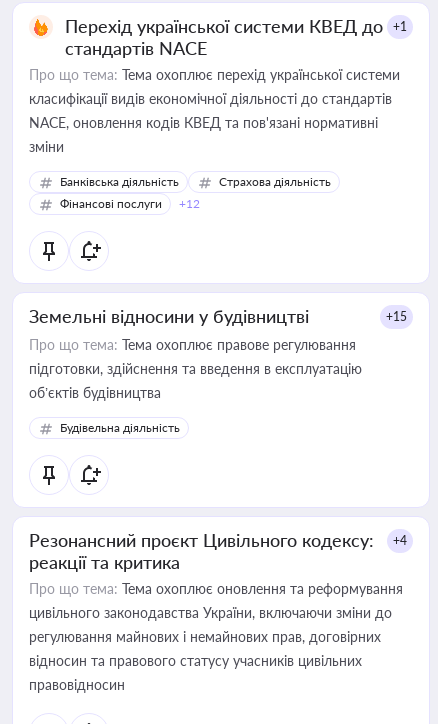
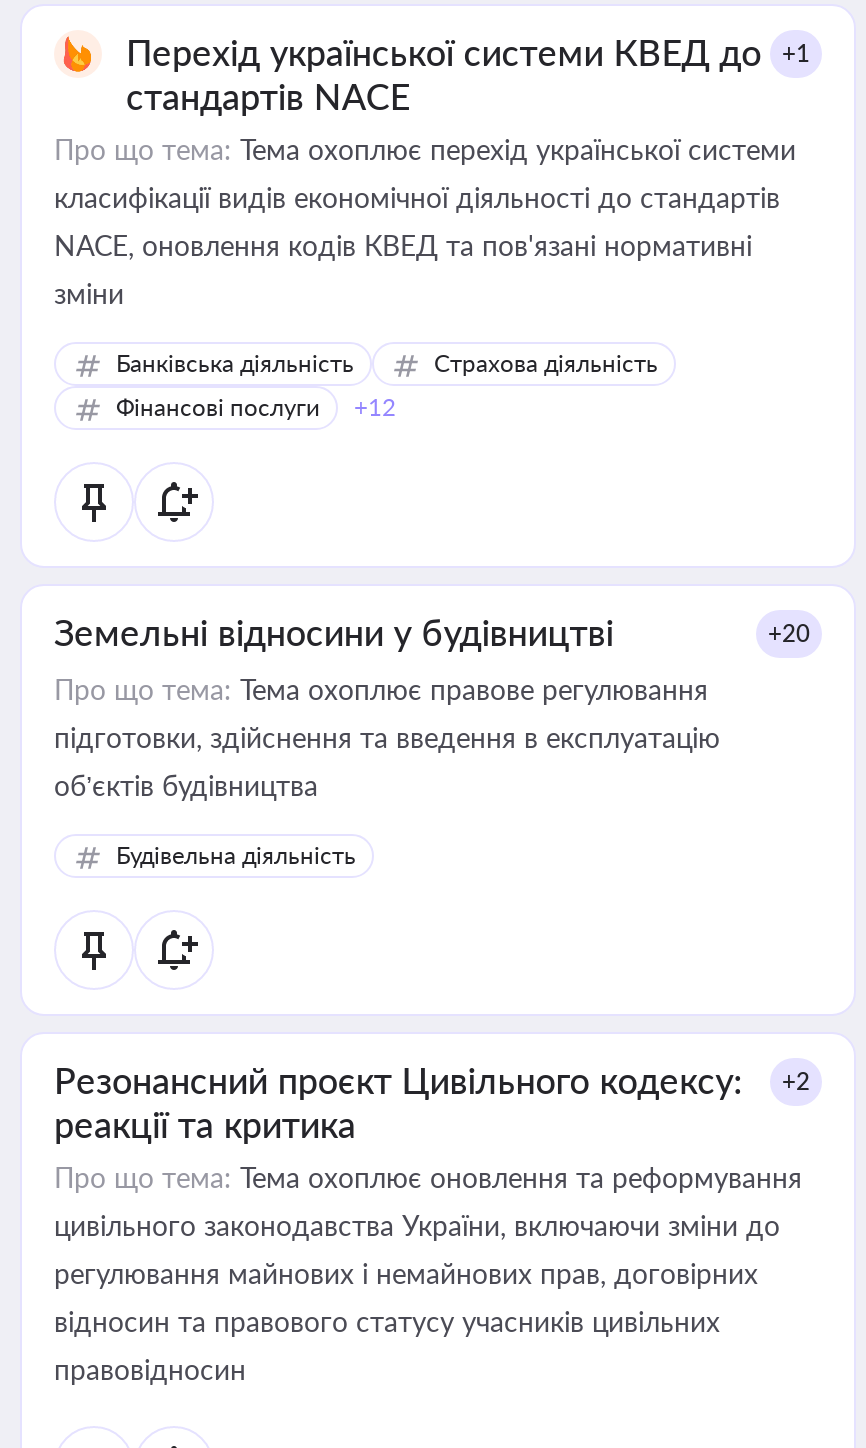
[386,309,407,324] +15 -> [768,618,810,648] +20
[29,529,407,551] Резонансний проєкт Цивільного кодексу: +4 -> [54,1058,810,1102] Резонансний проєкт Цивільного кодексу: +2

